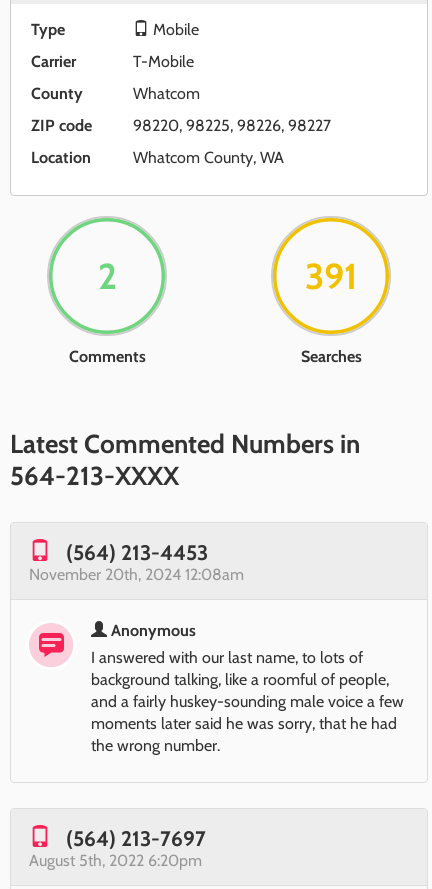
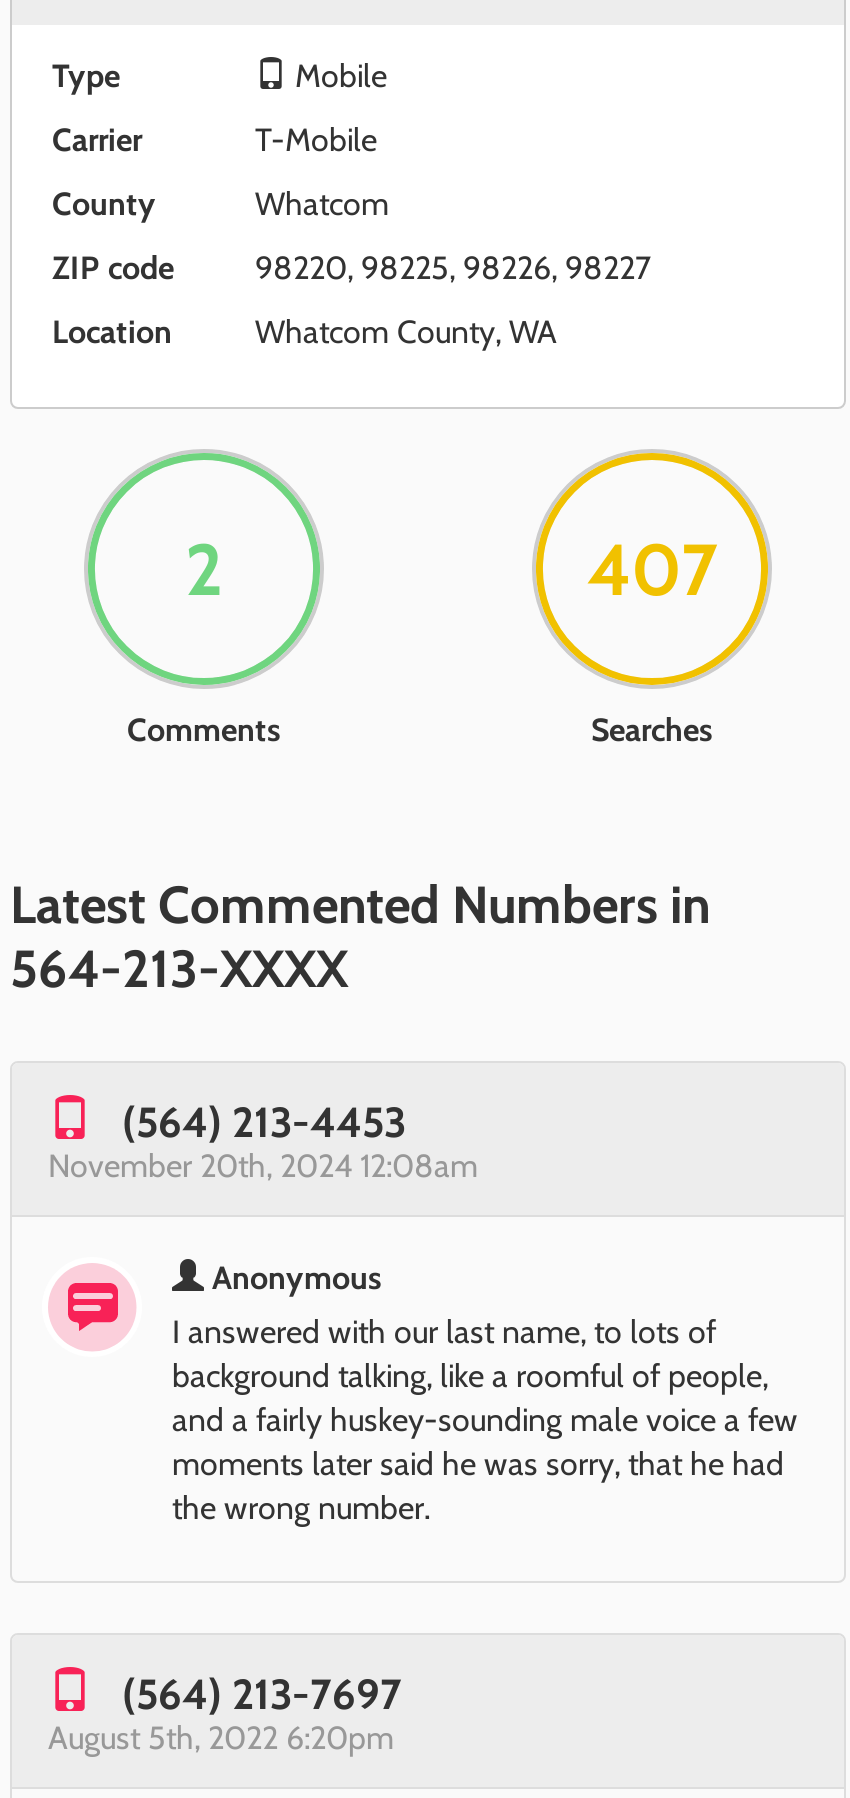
[305,254,357,298] 391 -> [587,525,717,613] 407

